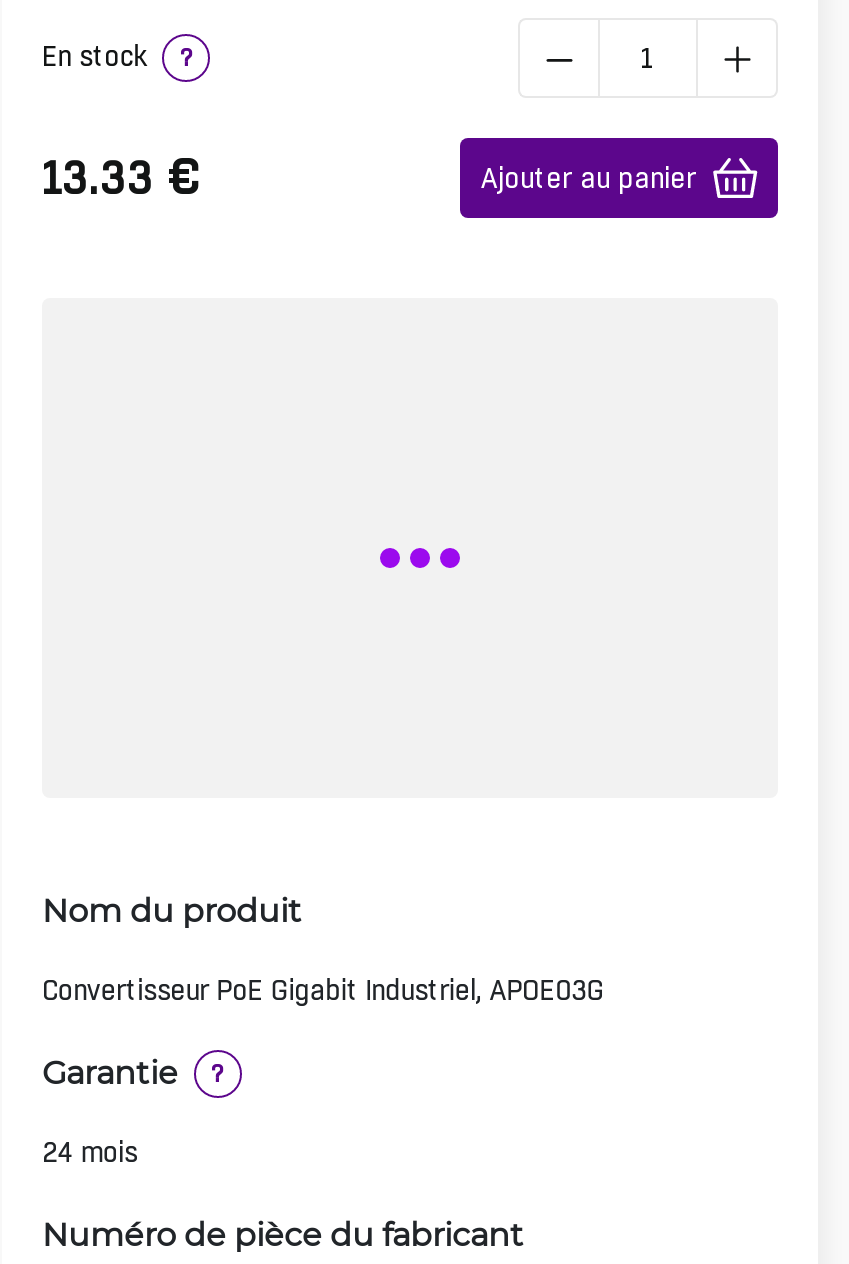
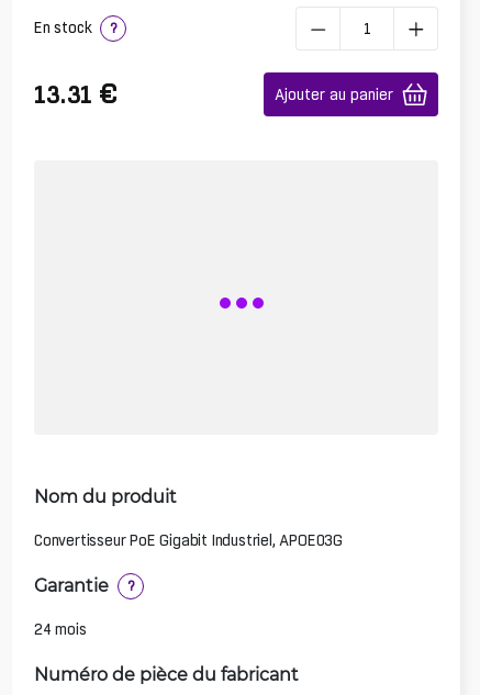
[42,149,201,205] 13.33 € -> [34,79,117,109] 13.31 €

